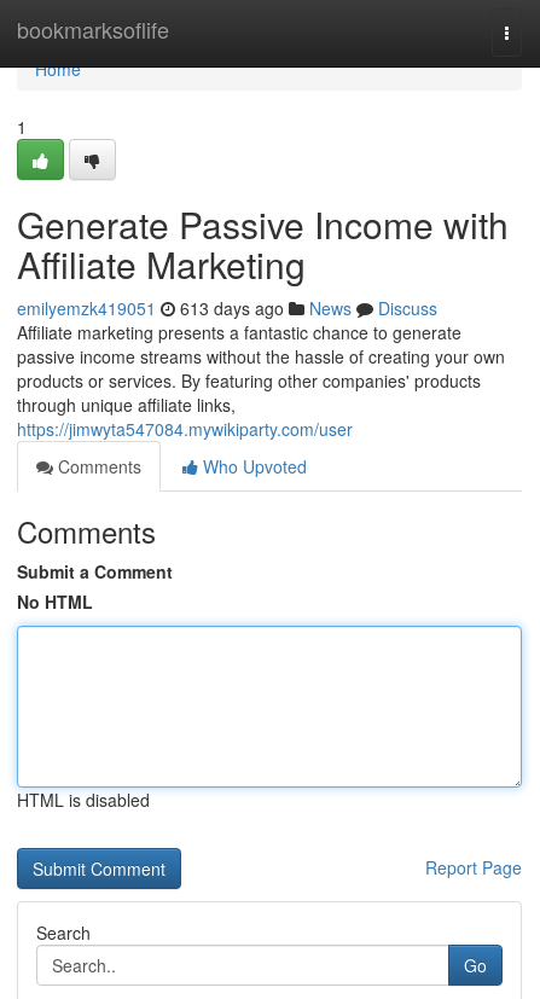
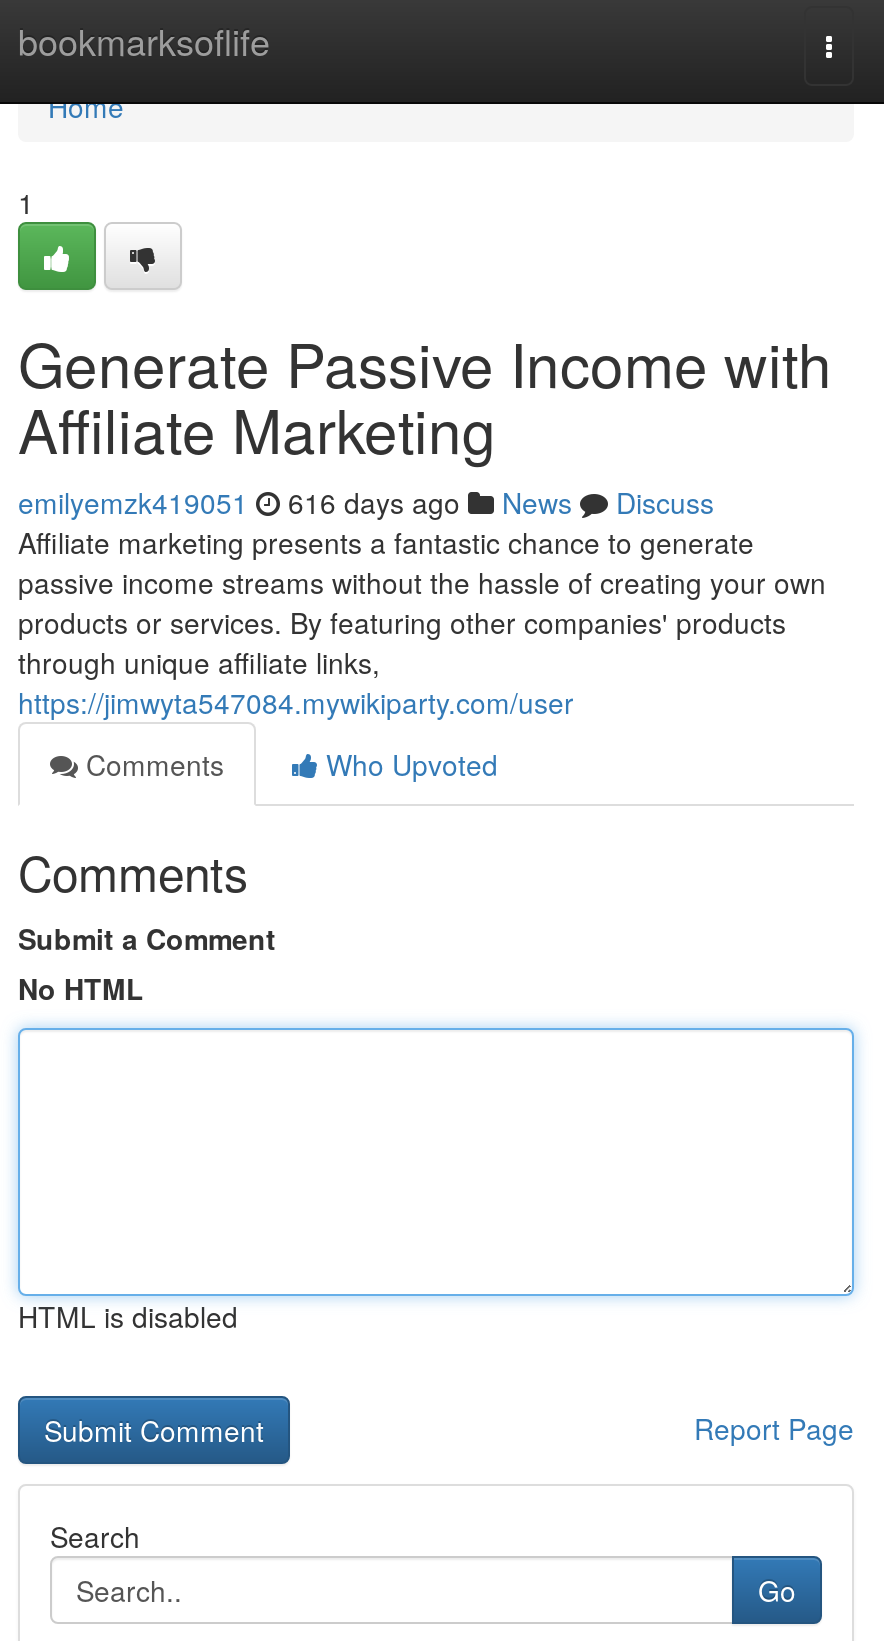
[17,296,437,320] emilyemzk419051 613 days ago News Discuss -> [18,482,714,522] emilyemzk419051 616 days ago News Discuss

